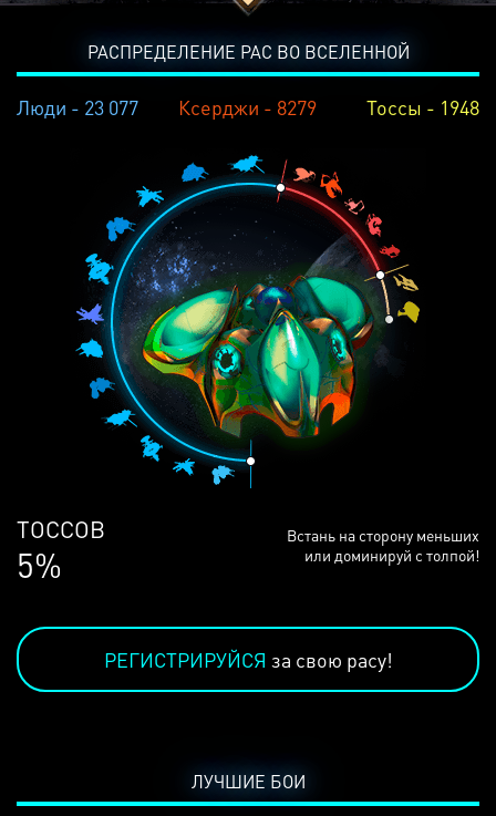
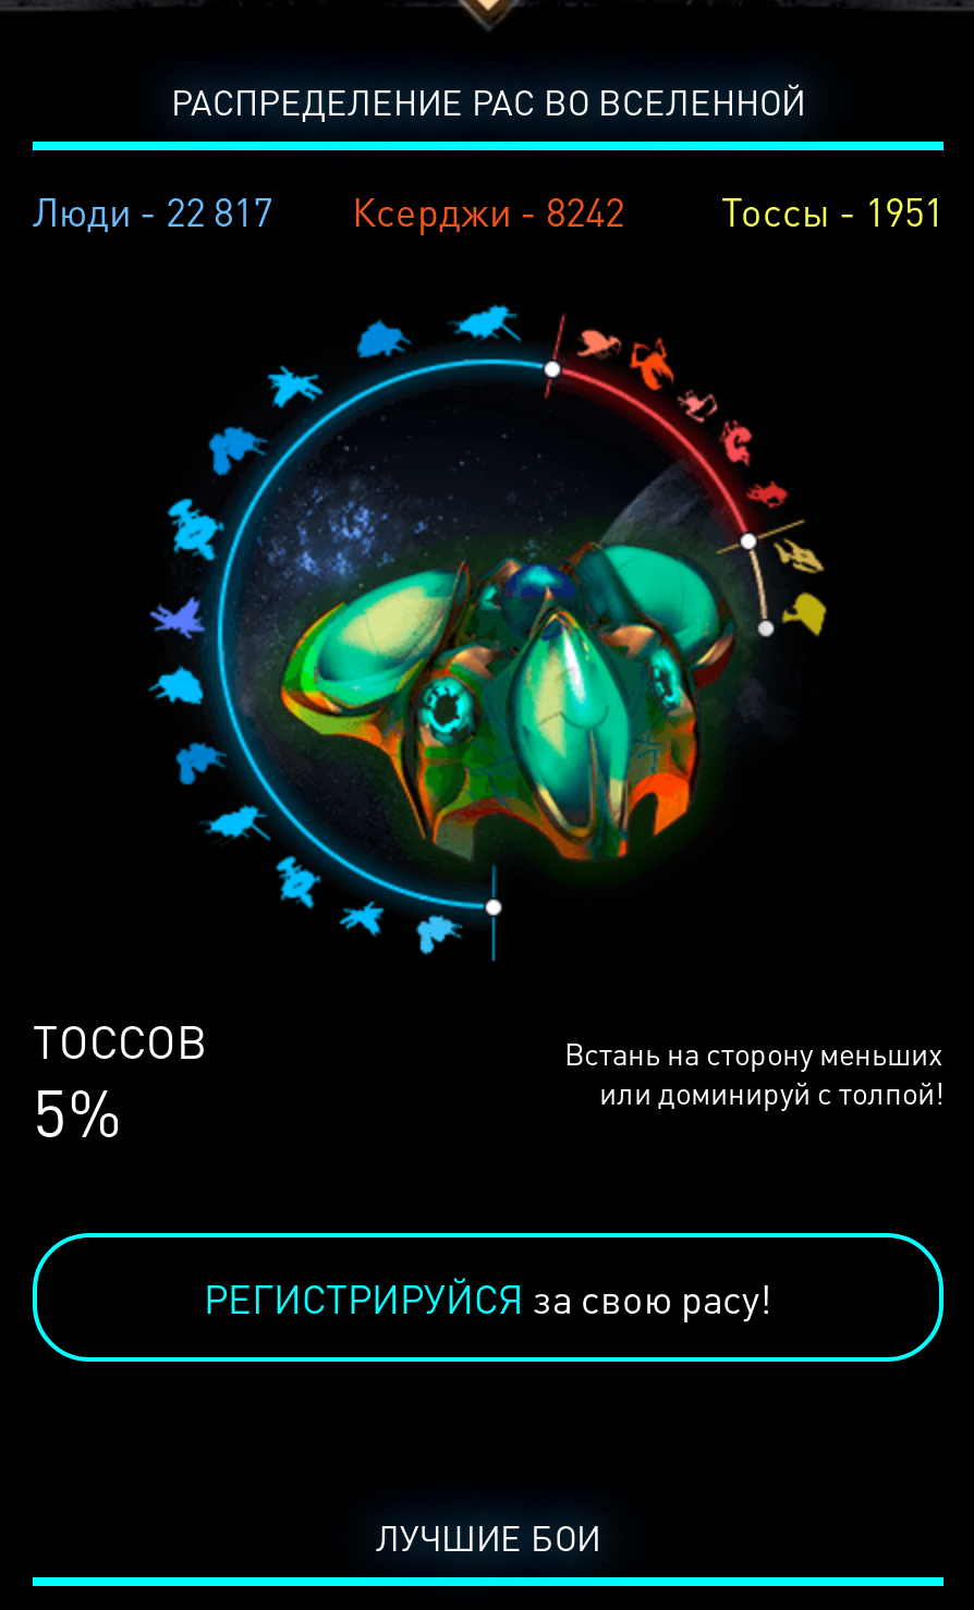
[17,94,138,120] Люди - 23 077 -> [33,185,272,235] Люди - 22 817
[179,94,317,120] Ксерджи - 8279 -> [352,185,624,235] Ксерджи - 8242
[366,94,479,120] Тоссы - 1948 -> [721,185,943,235] Тоссы - 1951

